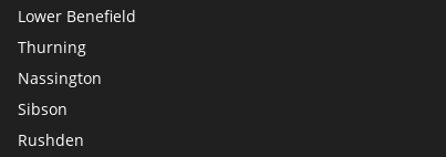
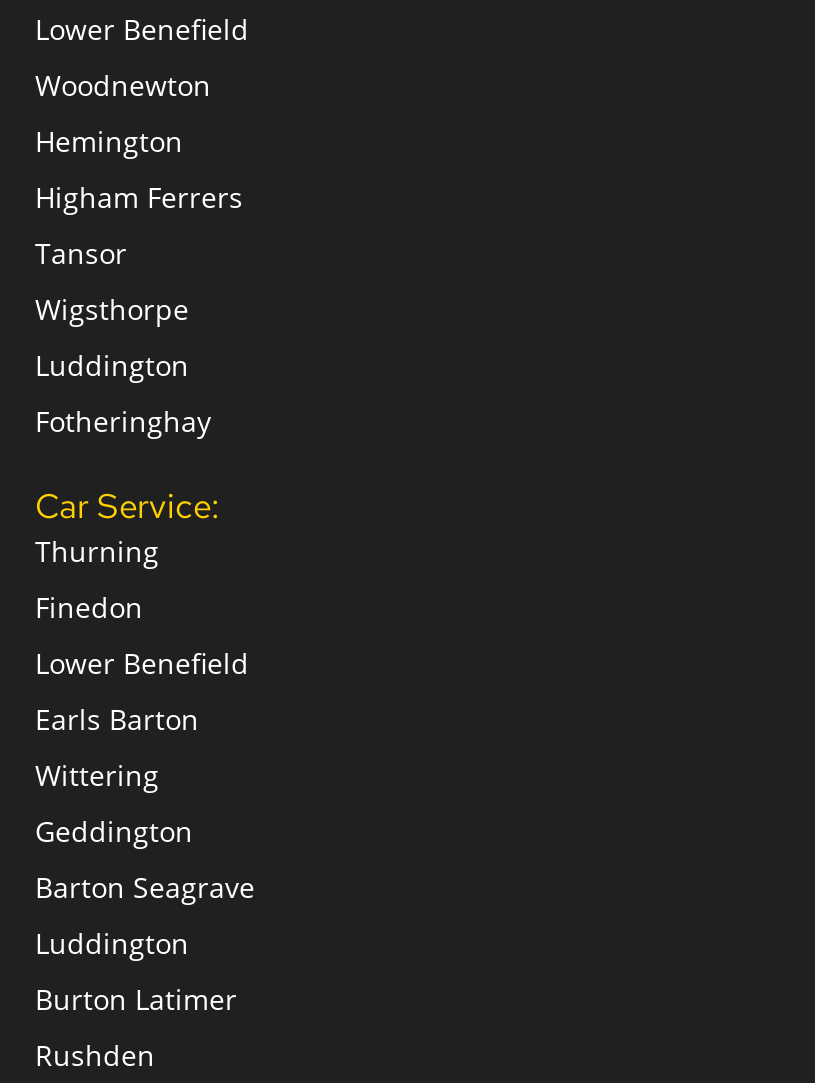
none -> [35,65,243,527] Woodnewton | Hemington | Higham Ferrers | Tansor | Wigsthorpe | Luddington | Fotheringhay | Car Service:
[18,67,102,119] Nassington | Sibson -> [35,587,255,1017] Finedon | Lower Benefield | Earls Barton | Wittering | Geddington | Barton Seagrave | Luddington | Burton Latimer

